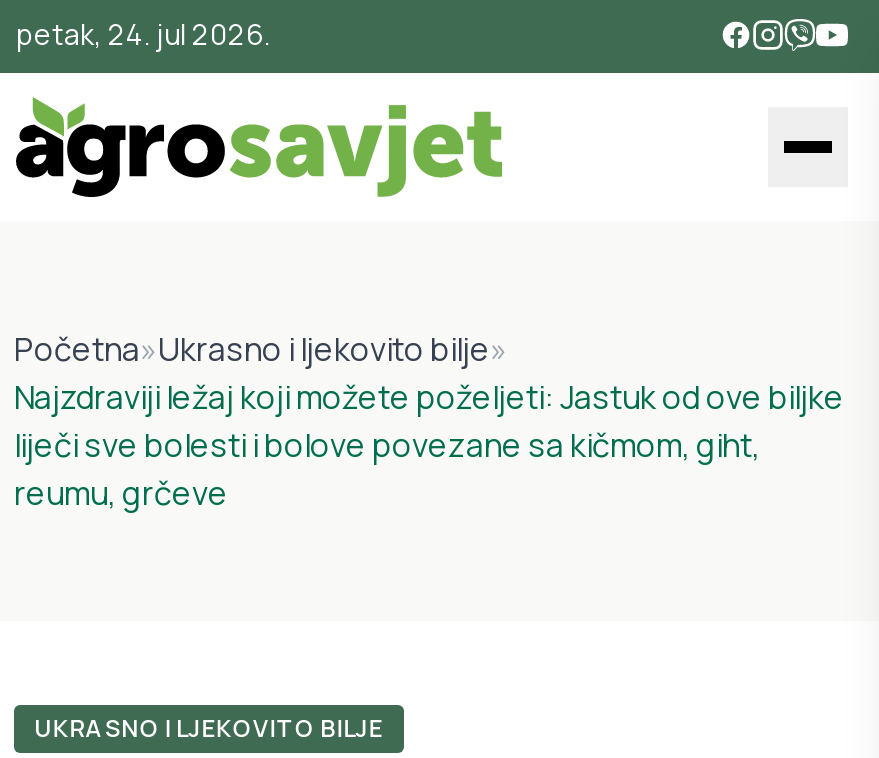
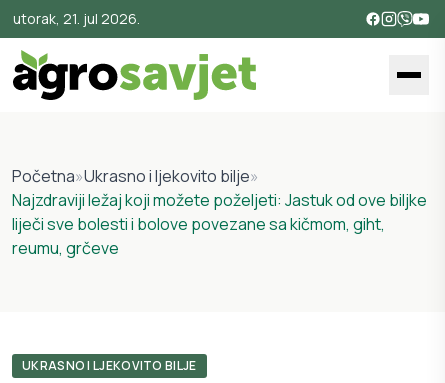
[16,15,270,53] petak, 24. jul 2026. -> [13,9,140,28] utorak, 21. jul 2026.

